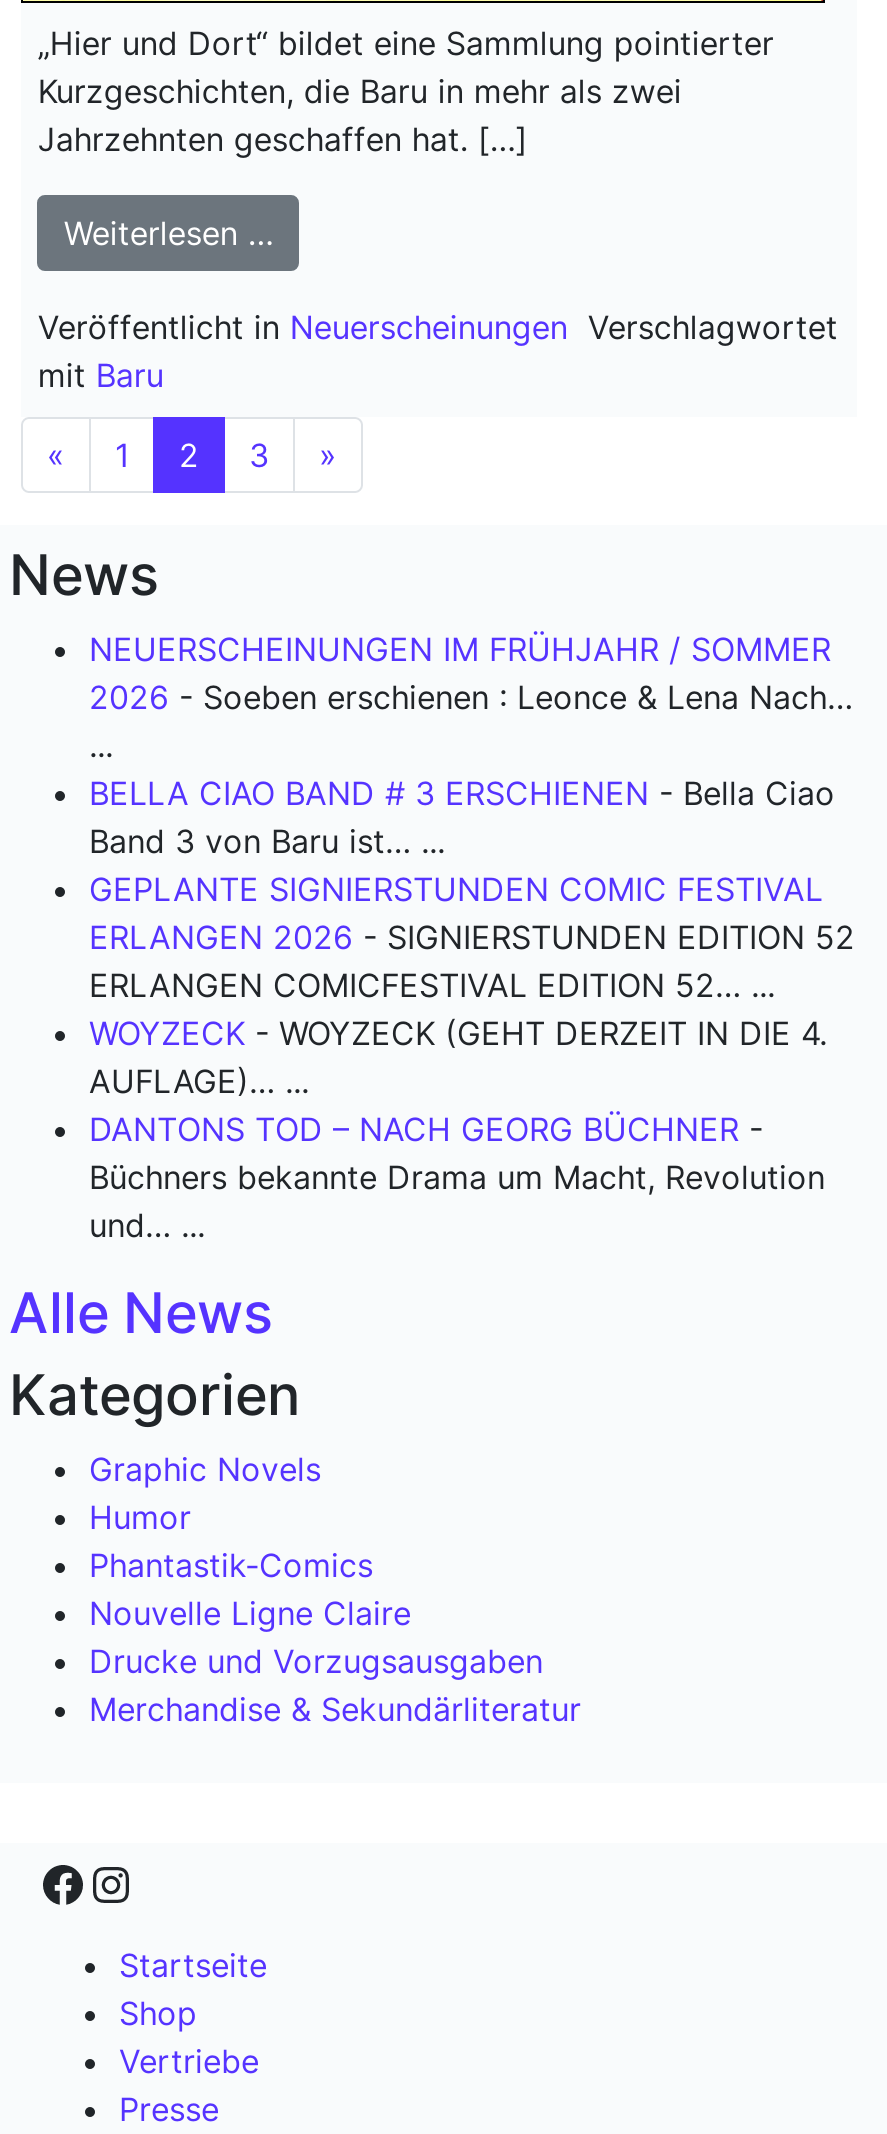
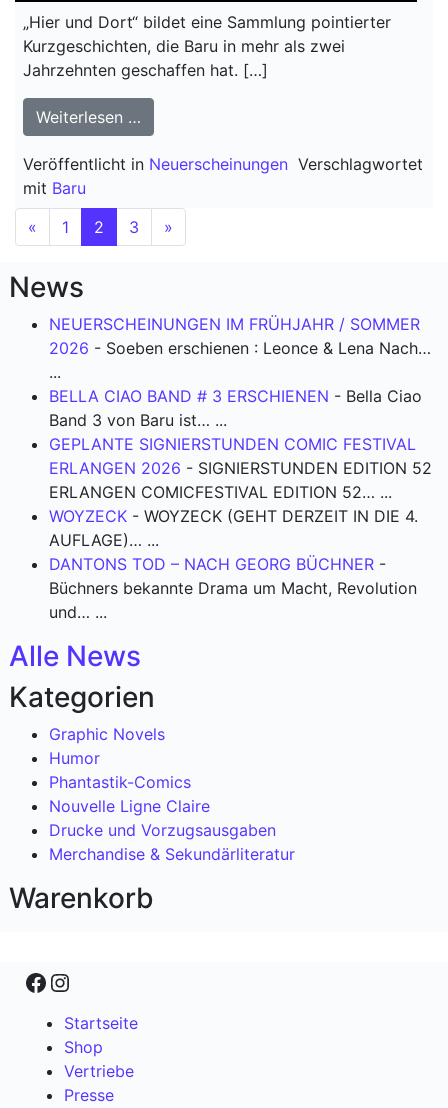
none -> [9,881,154,915] Warenkorb

